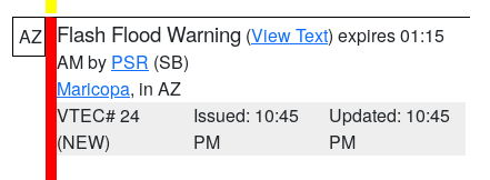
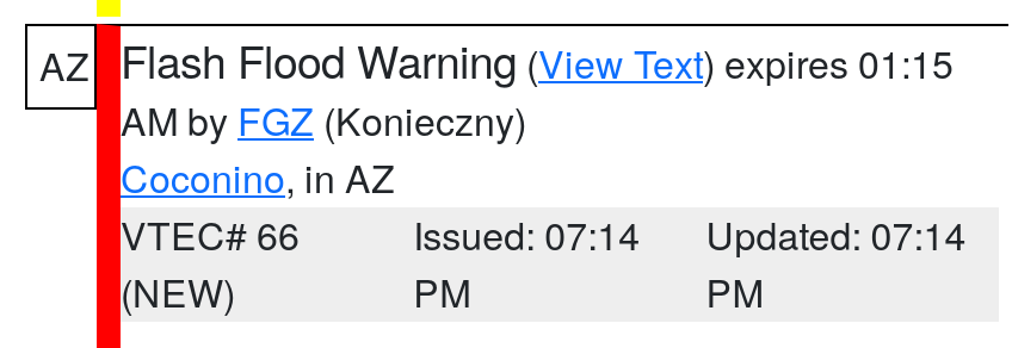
[57,49,189,74] AM by PSR (SB) -> [121,93,526,148] AM by FGZ (Konieczny)
[57,76,181,101] Maricopa, in AZ -> [121,150,395,205] Coconino, in AZ
[57,102,140,128] VTEC# 24 -> [121,207,300,262] VTEC# 66
[193,102,298,128] Issued: 10:45 -> [413,207,640,262] Issued: 07:14
[329,102,450,128] Updated: 10:45 -> [706,207,966,262] Updated: 07:14

